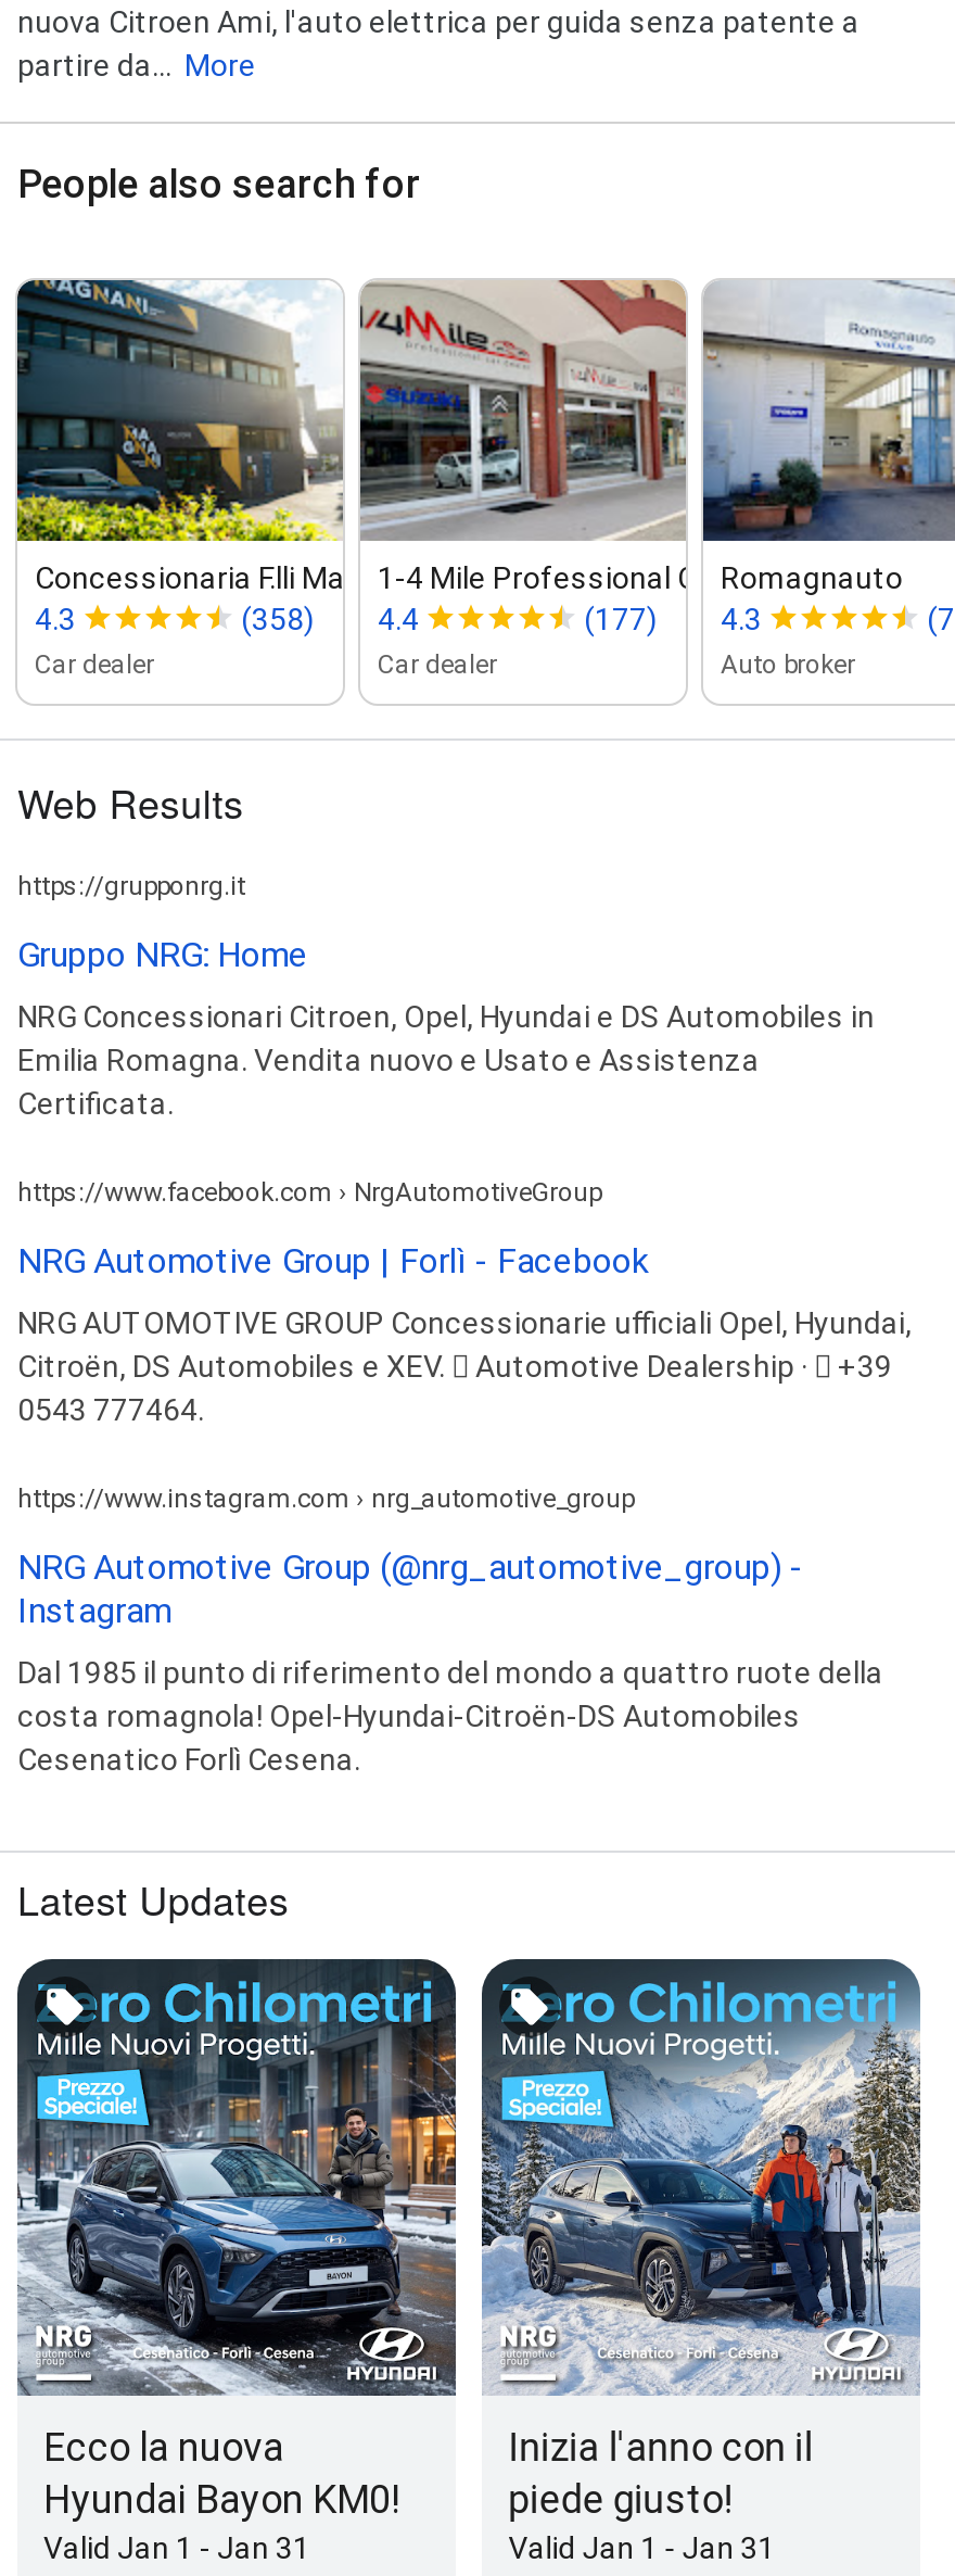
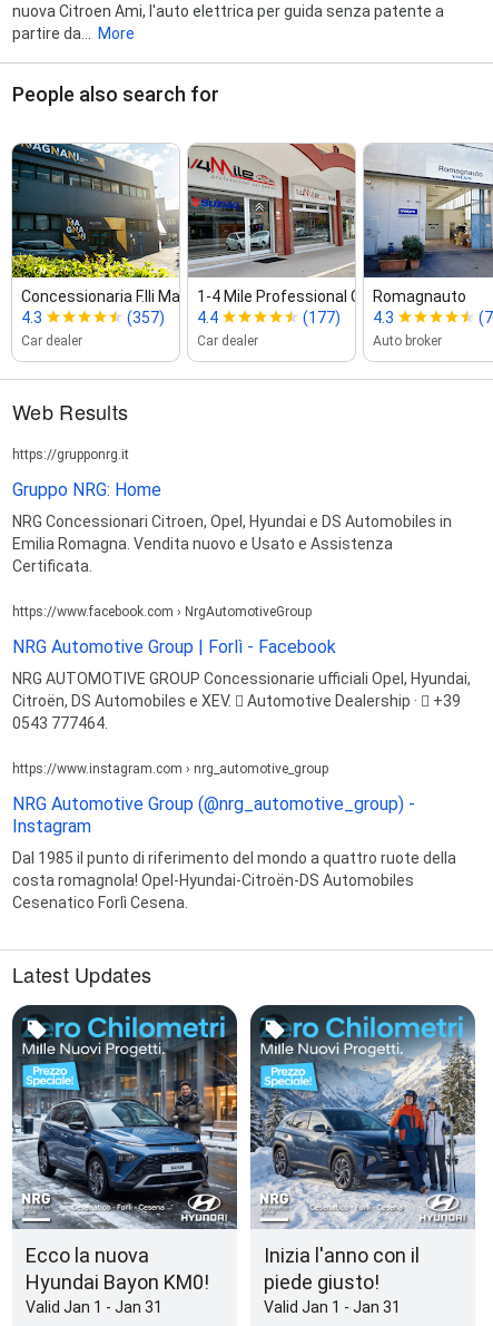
[241,601,419,636] (358) 4.4 -> [127,308,218,326] (357) 4.4

